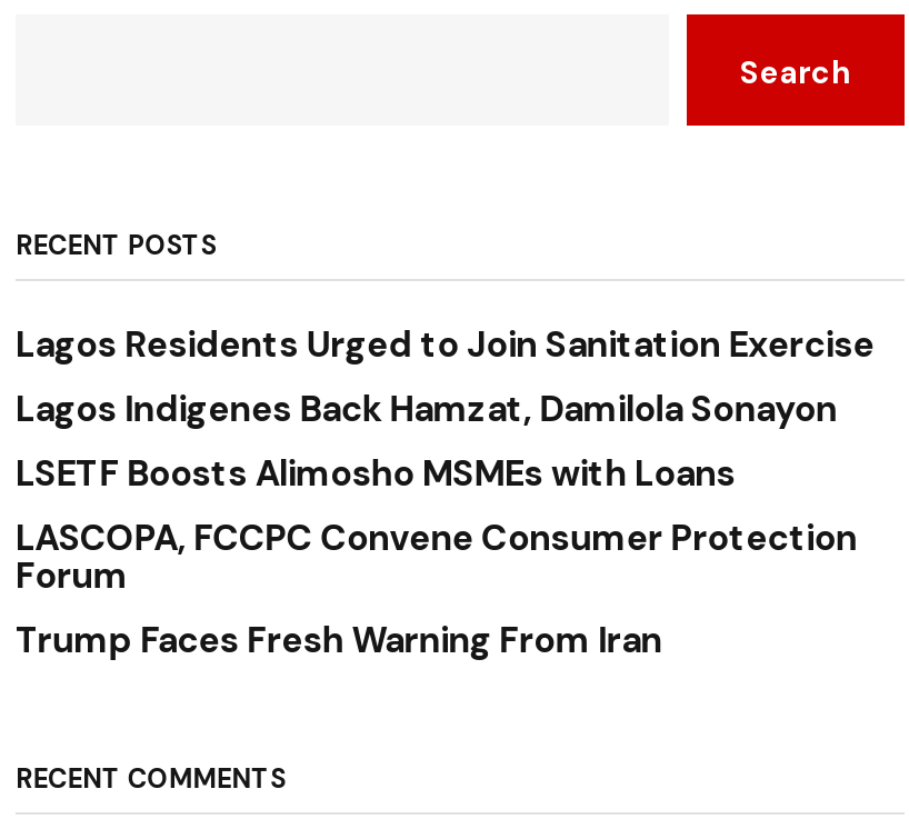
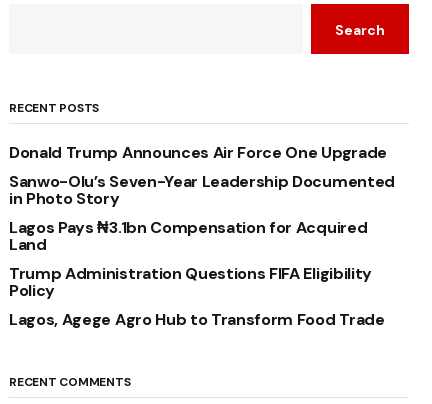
[16,322,874,664] Lagos Residents Urged to Join Sanitation Exercise | Lagos Indigenes Back Hamzat, Damilola Sonayon | LSETF Boosts Alimosho MSMEs with Loans | LASCOPA, FCCPC Convene Consumer Protection | Forum | Trump Faces Fresh Warning From Iran -> [9,142,395,330] Donald Trump Announces Air Force One Upgrade | Sanwo-Olu’s Seven-Year Leadership Documented | in Photo Story | Lagos Pays ₦3.1bn Compensation for Acquired | Land | Trump Administration Questions FIFA Eligibility | Policy | Lagos, Agege Agro Hub to Transform Food Trade

